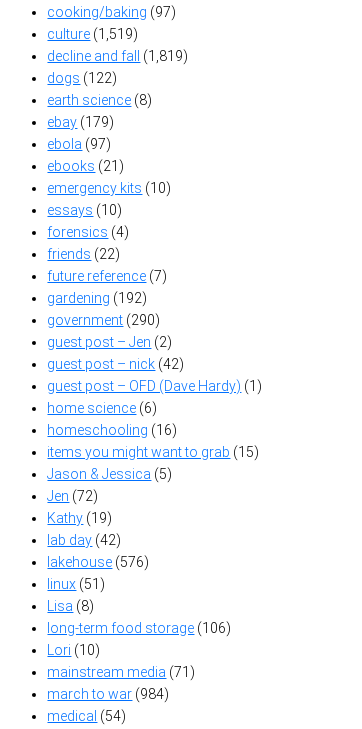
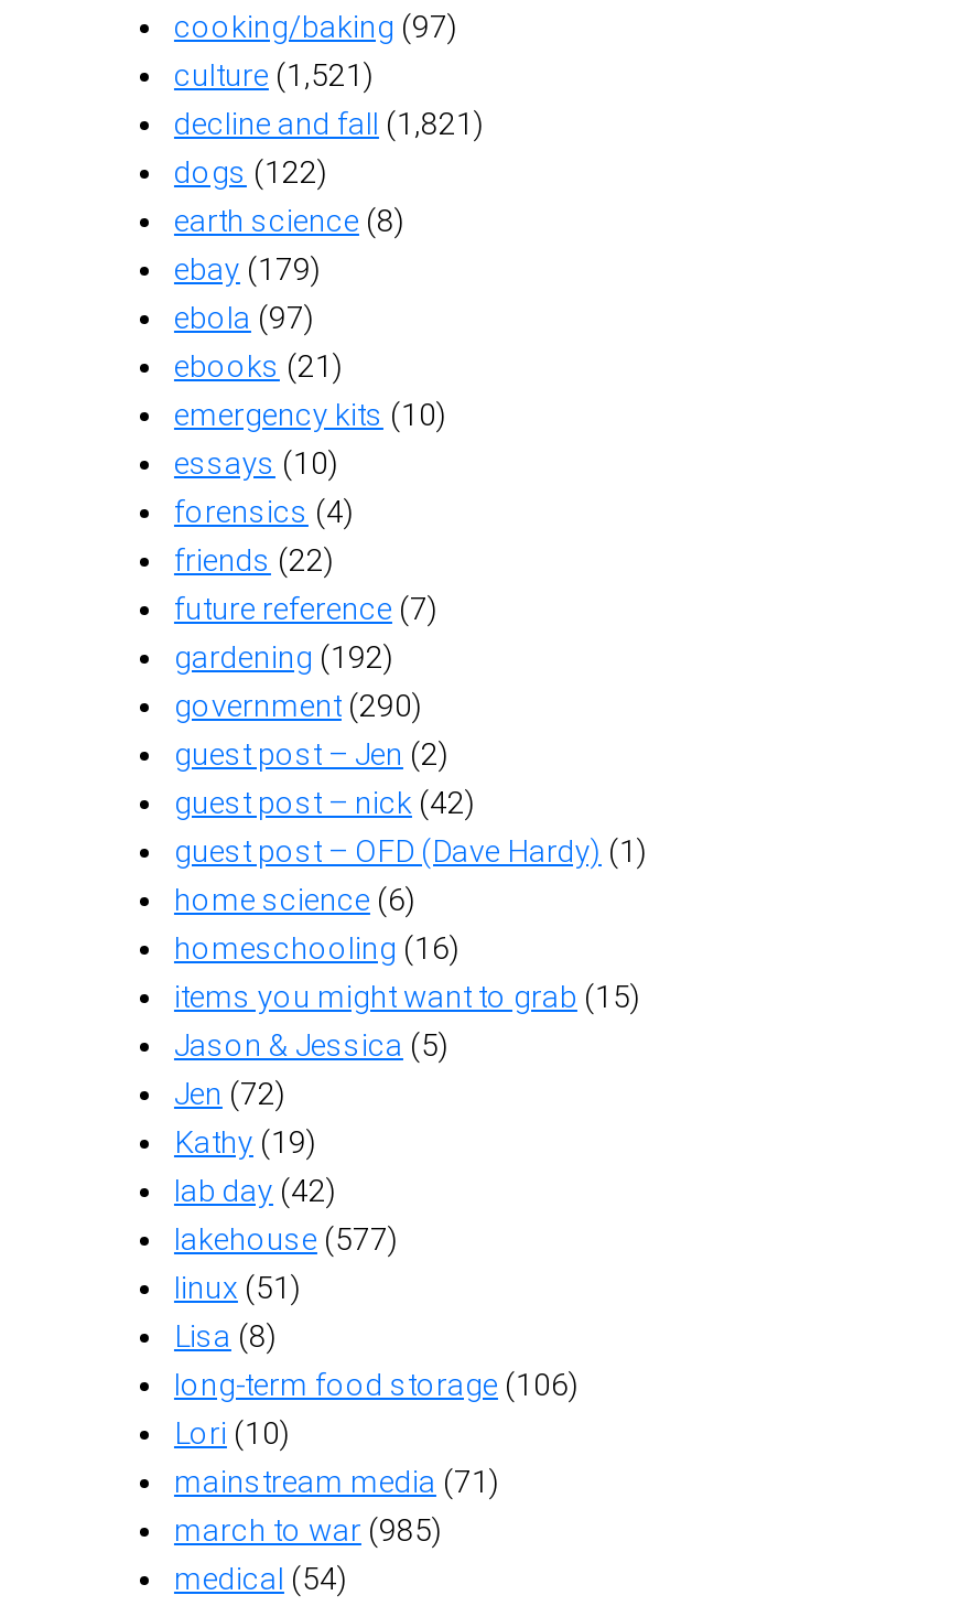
[47,26,138,42] culture (1,519) -> [174,58,375,93] culture (1,521)
[47,48,188,64] decline and fall (1,819) -> [174,107,485,142] decline and fall (1,821)
[47,554,149,570] lakehouse (576) -> [174,1222,399,1257] lakehouse (577)
[47,686,169,702] march to war (984) -> [174,1513,443,1548] march to war (985)

